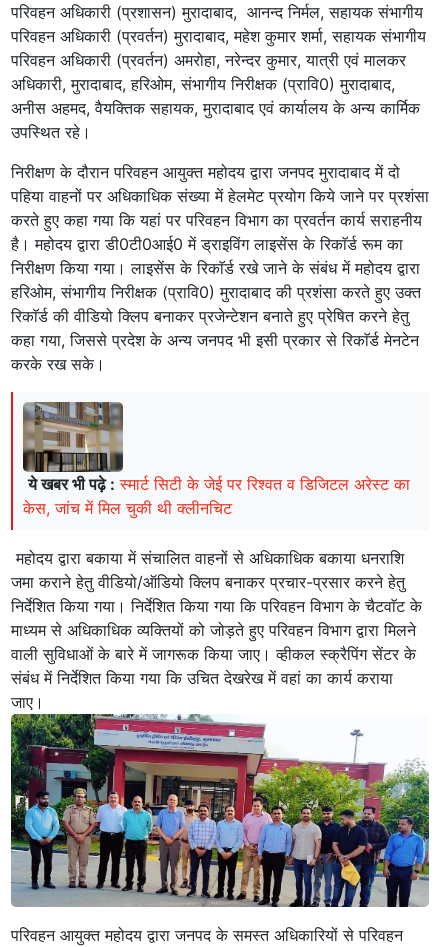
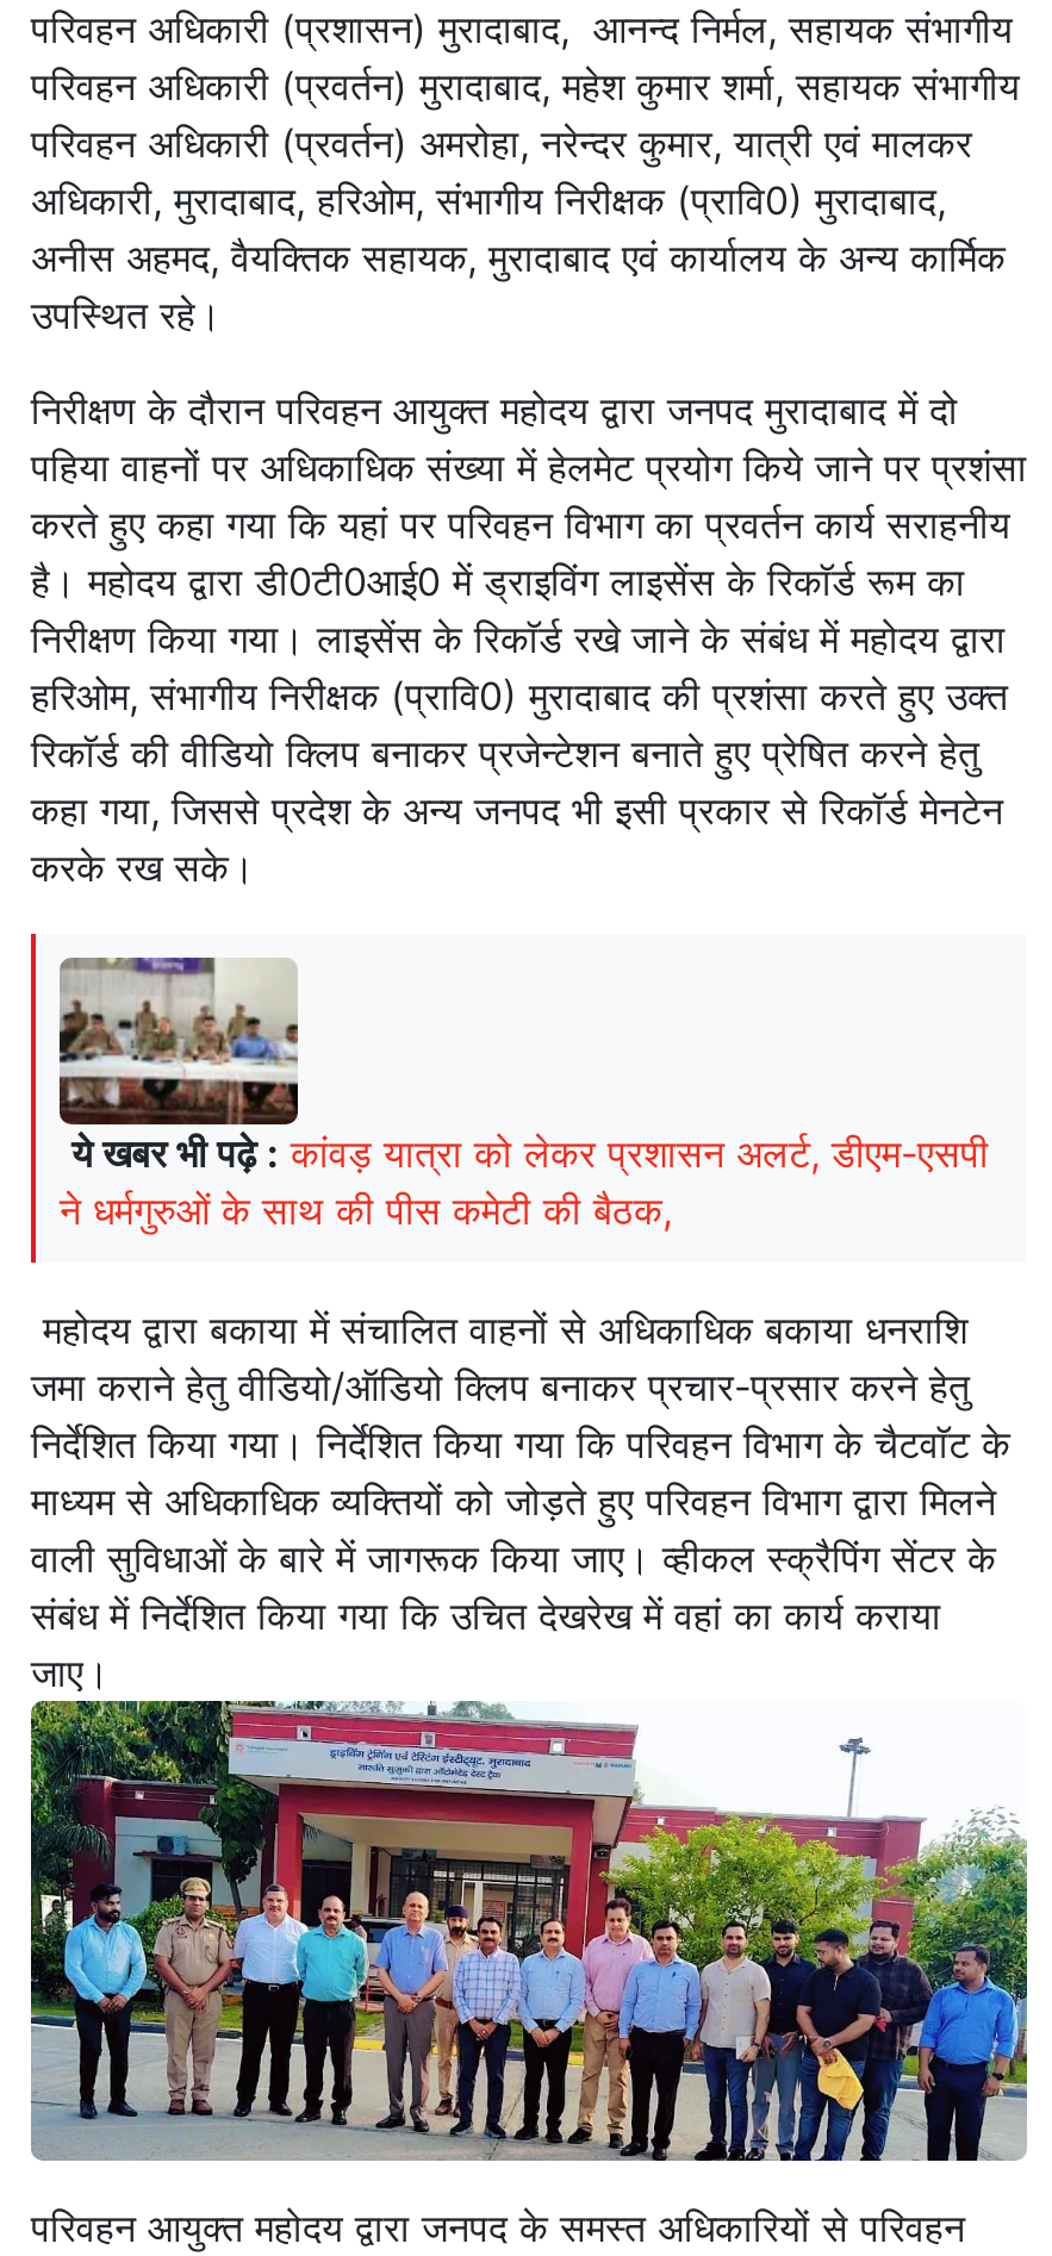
[22,401,410,518] [image] | ये खबर भी पढ़े : स्मार्ट सिटी के जेई पर रिश्वत व डिजिटल अरेस्ट का | केस, जांच में मिल चुकी थी क्लीनचिट -> [57,955,989,1234] [image] | ये खबर भी पढ़े : कांवड़ यात्रा को लेकर प्रशासन अलर्ट, डीएम-एसपी | ने धर्मगुरुओं के साथ की पीस कमेटी की बैठक,

